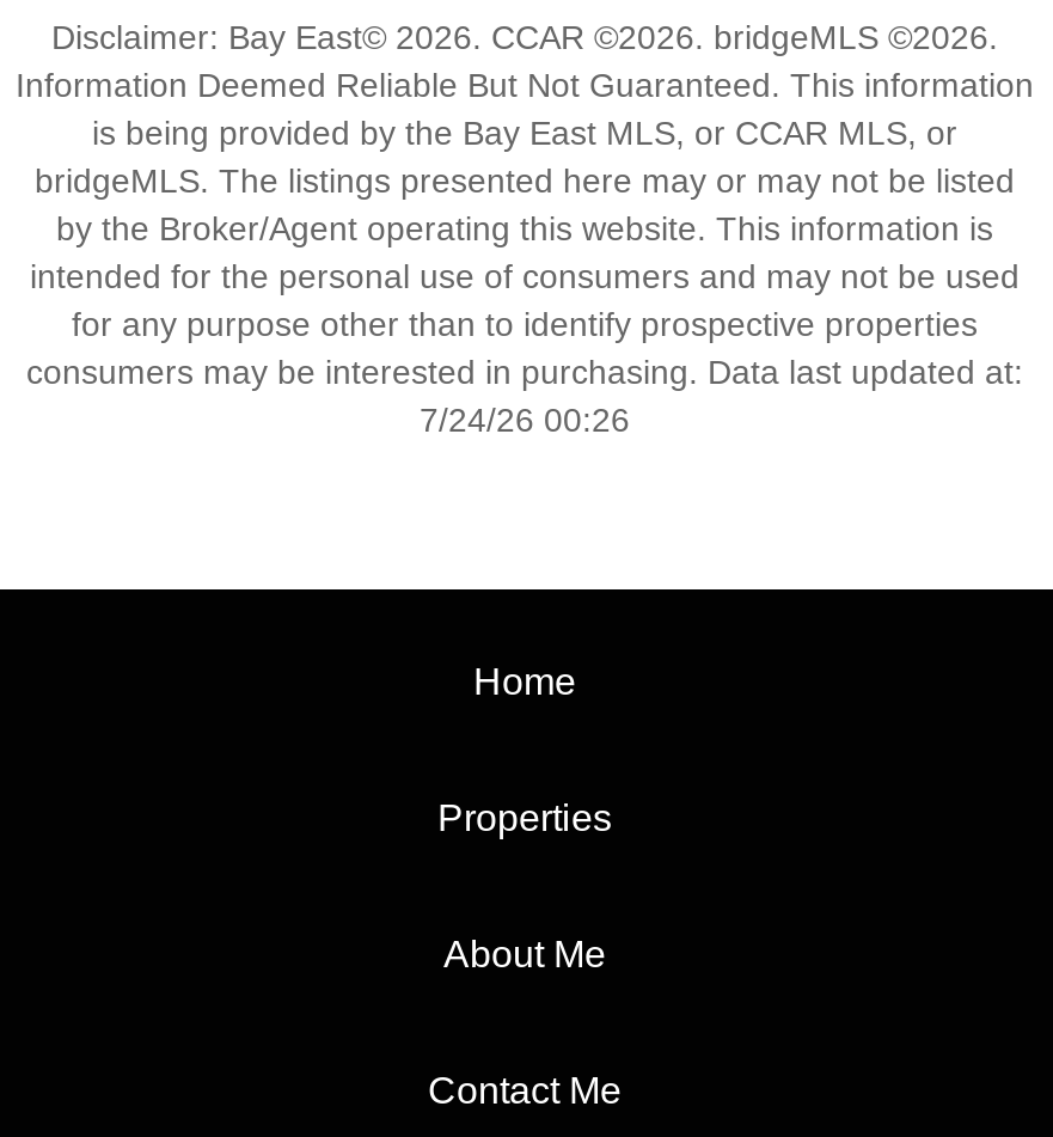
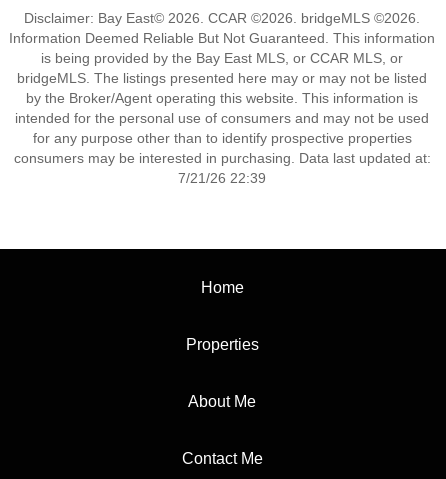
[420,401,630,439] 7/24/26 00:26 -> [178,170,266,186] 7/21/26 22:39

